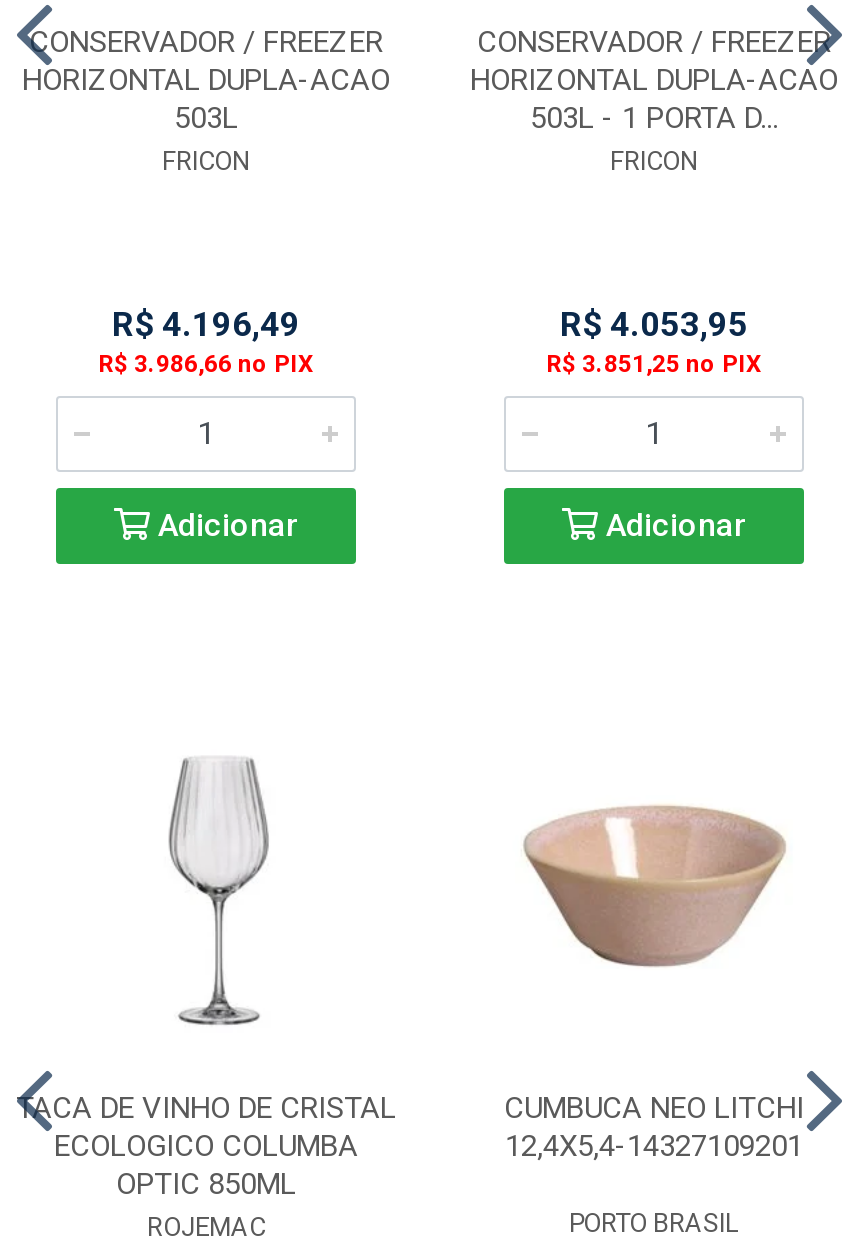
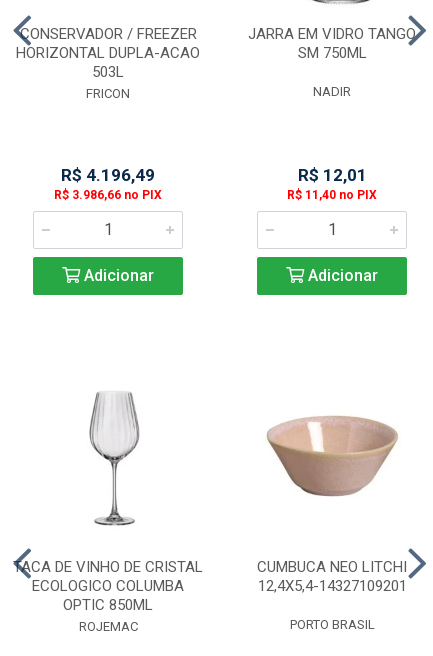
[470,23,838,175] CONSERVADOR / FREEZER | HORIZONTAL DUPLA-ACAO | 503L - 1 PORTA D... | FRICON -> [248,25,416,99] JARRA EM VIDRO TANGO | SM 750ML | NADIR
[546,303,762,377] R$ 4.053,95 | R$ 3.851,25 no PIX -> [287,165,377,202] R$ 12,01 | R$ 11,40 no PIX

